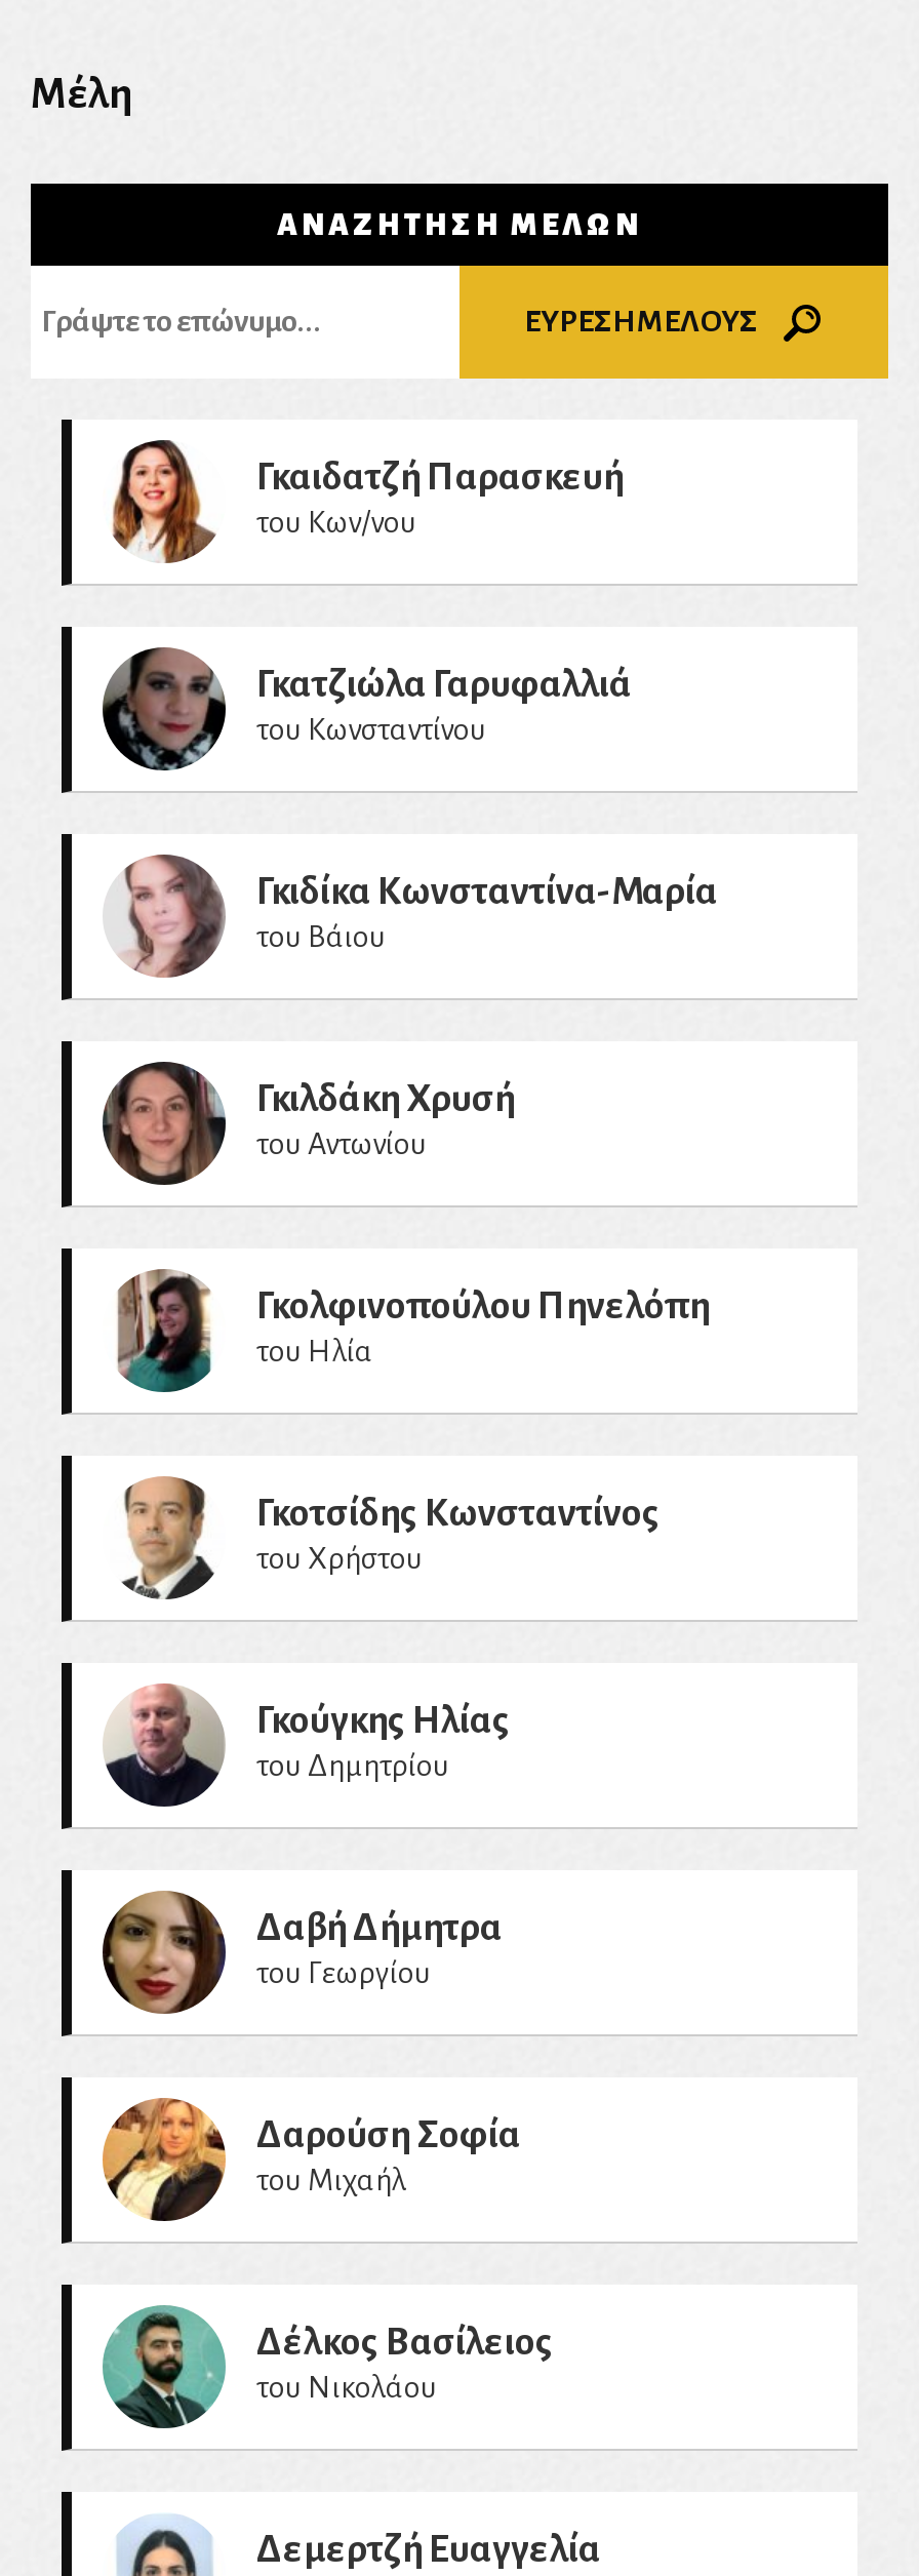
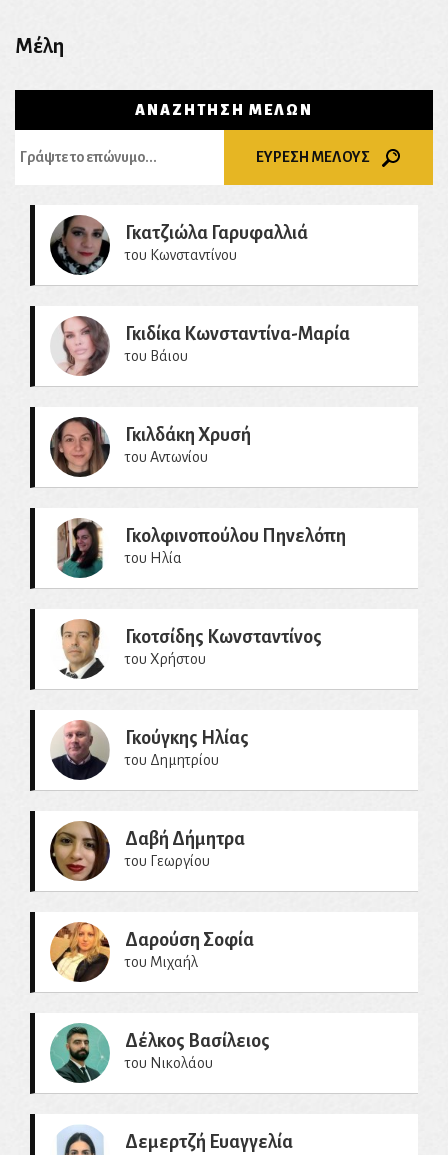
[109,442,624,563] [image] | Γκαιδατζή Παρασκευή | του Κων/νου -> none

